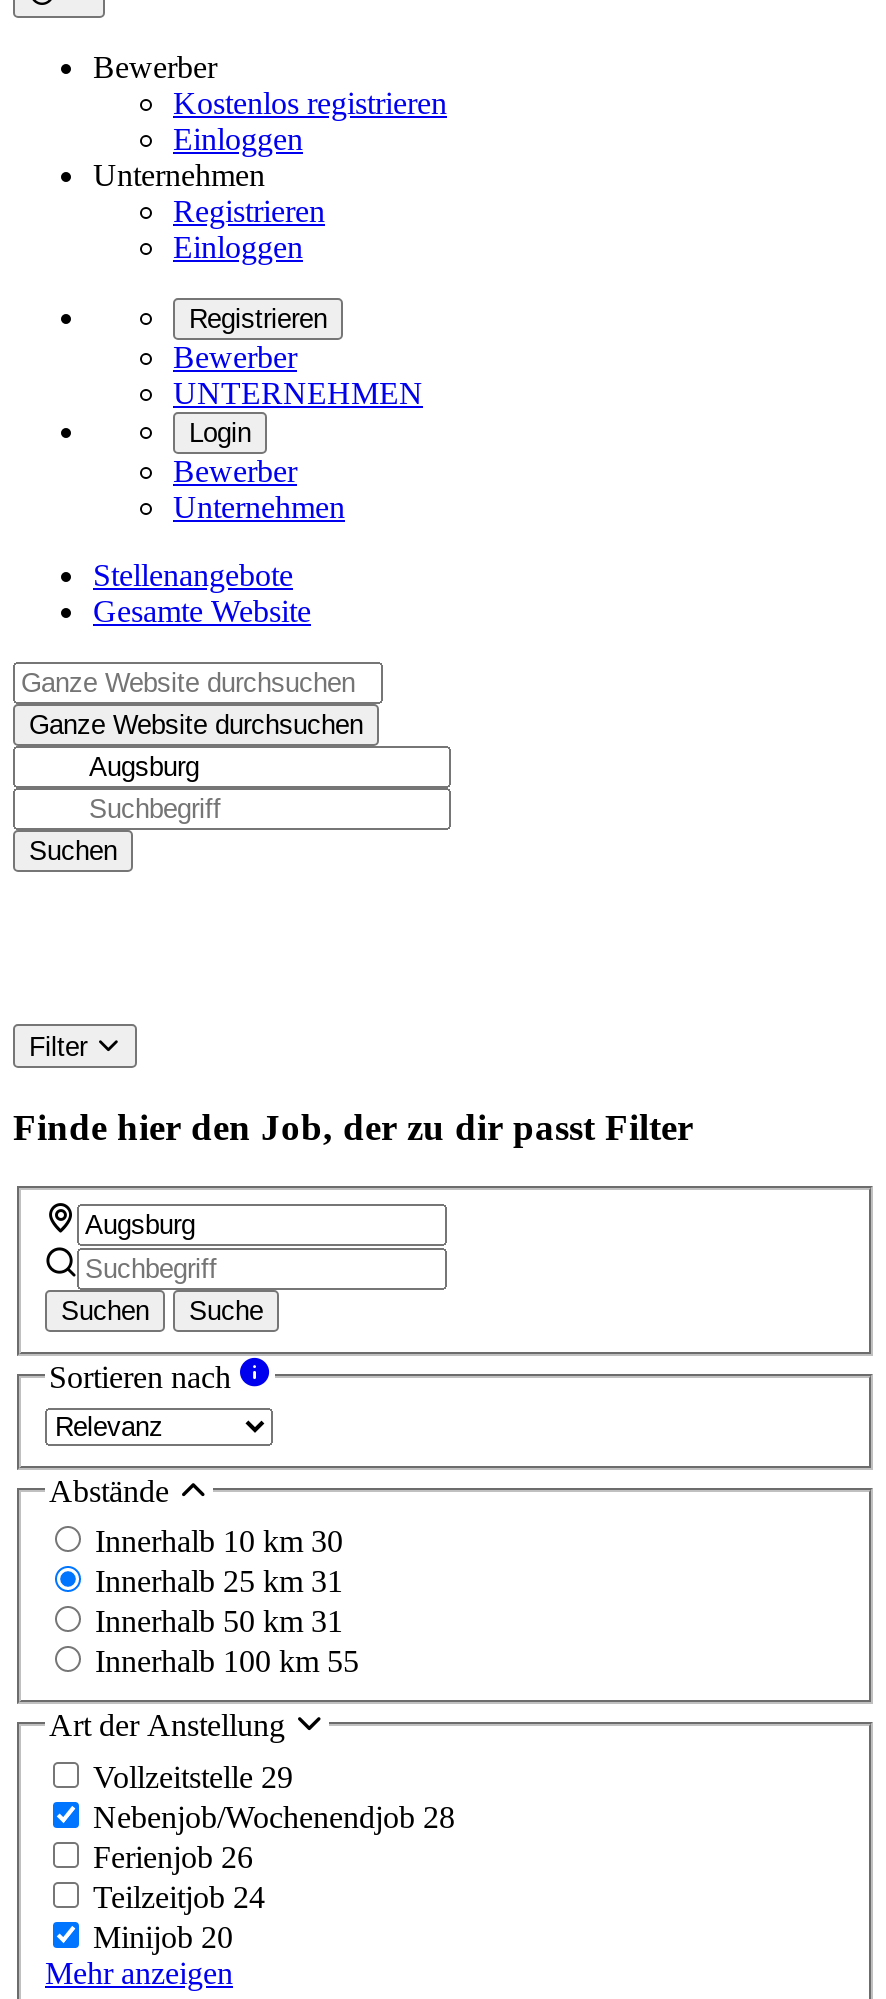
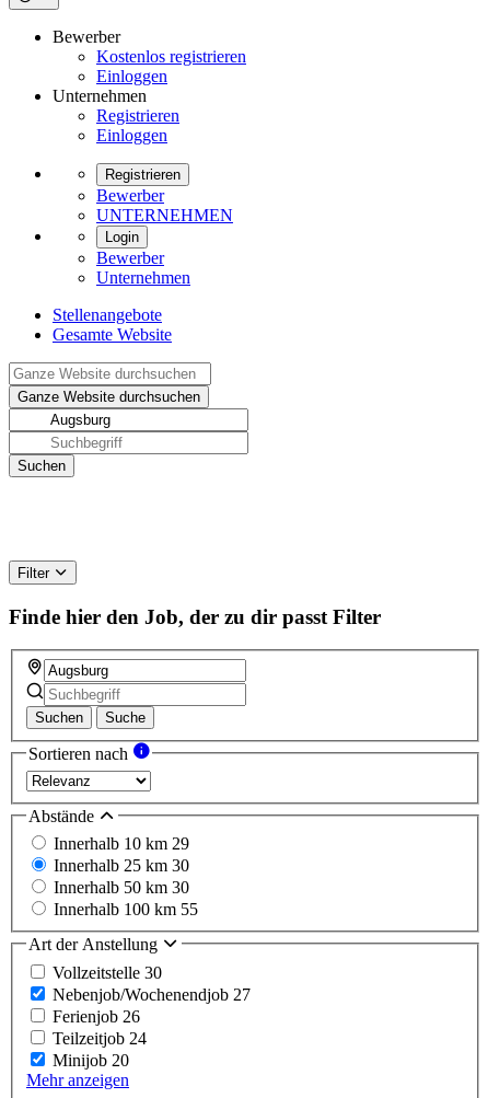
[95,1524,343,1558] Innerhalb 10 km 30 -> [54,834,189,853] Innerhalb 10 km 29
[95,1564,343,1598] Innerhalb 25 km 31 -> [54,856,189,875] Innerhalb 25 km 30
[95,1604,343,1638] Innerhalb 50 km 31 -> [54,878,189,897] Innerhalb 50 km 30
[93,1760,293,1794] Vollzeitstelle 29 -> [53,963,162,982] Vollzeitstelle 30
[93,1800,455,1834] Nebenjob/Wochenendjob 28 -> [53,985,251,1004] Nebenjob/Wochenendjob 27

